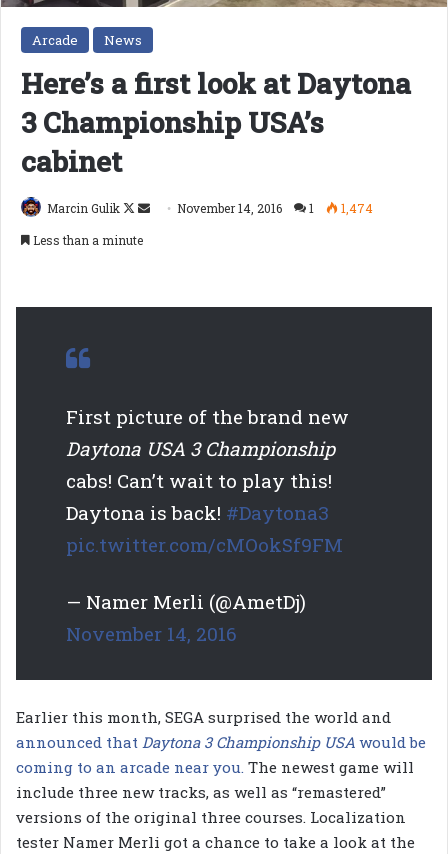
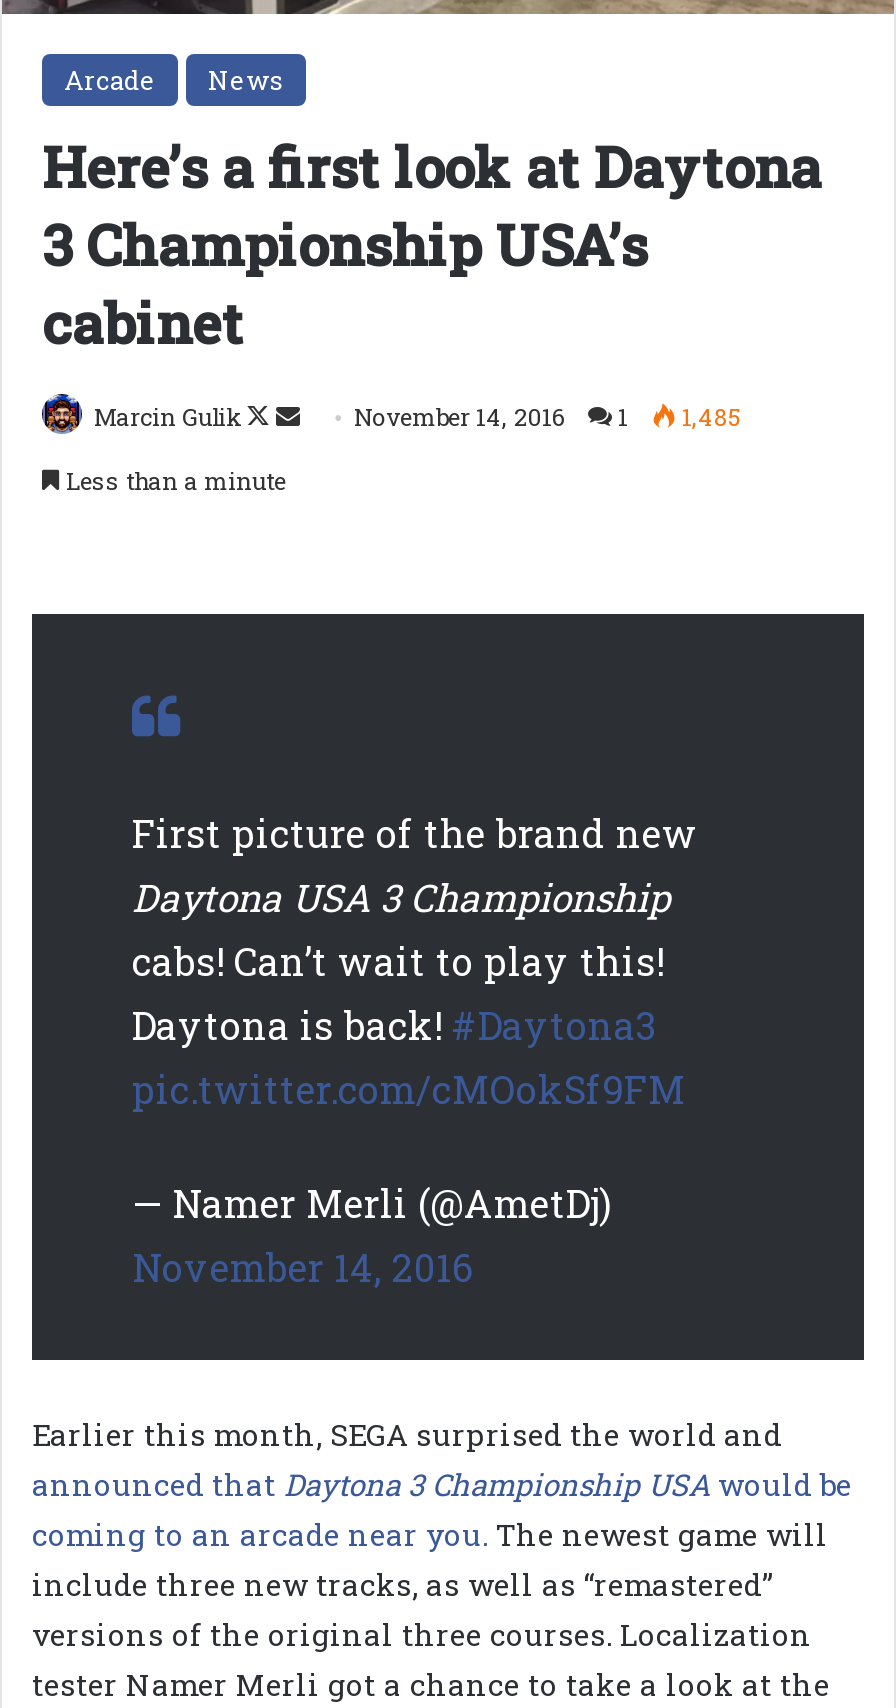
[338,200,373,216] 1,474 -> [676,399,742,431] 1,485

